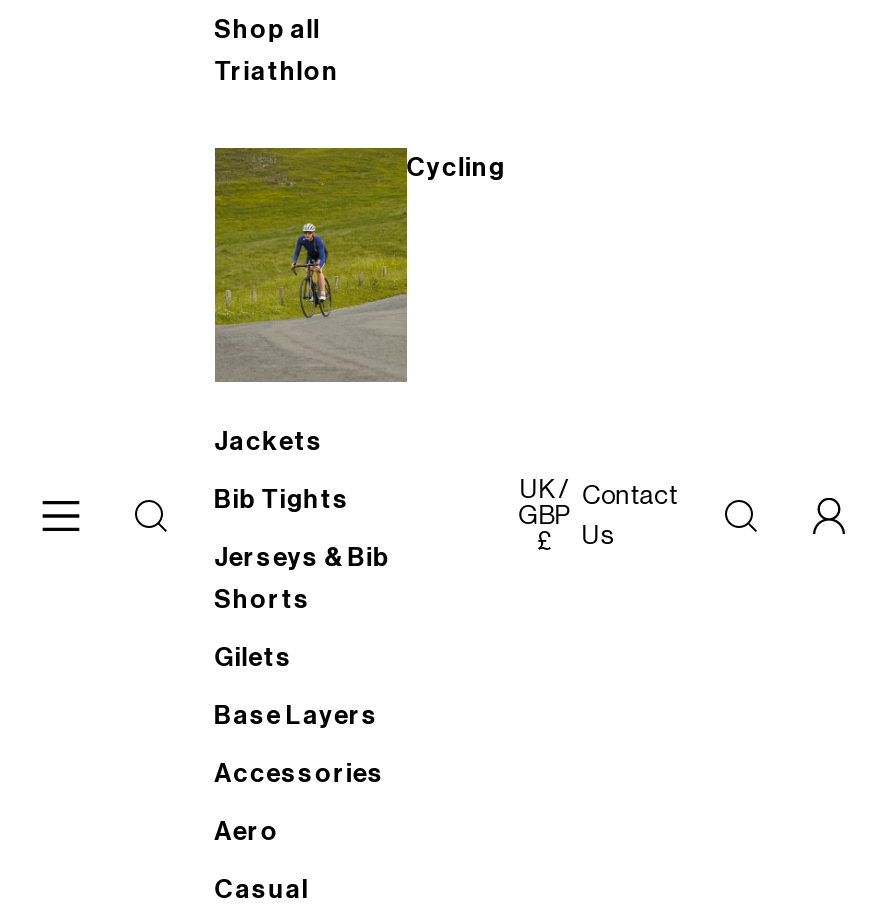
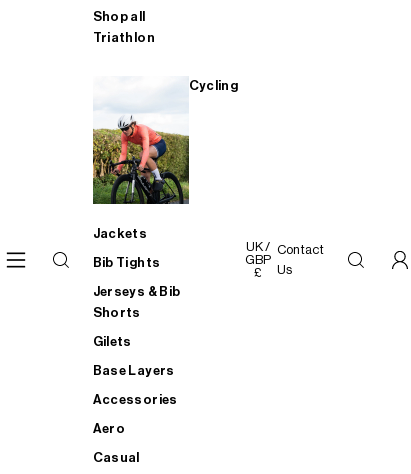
[213,146,409,384] [image] -> [92,76,189,205] [image]

